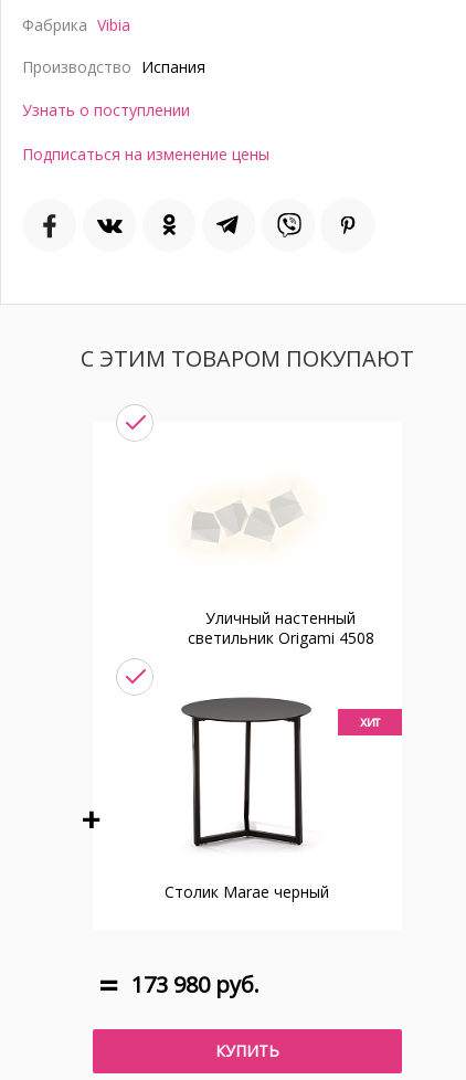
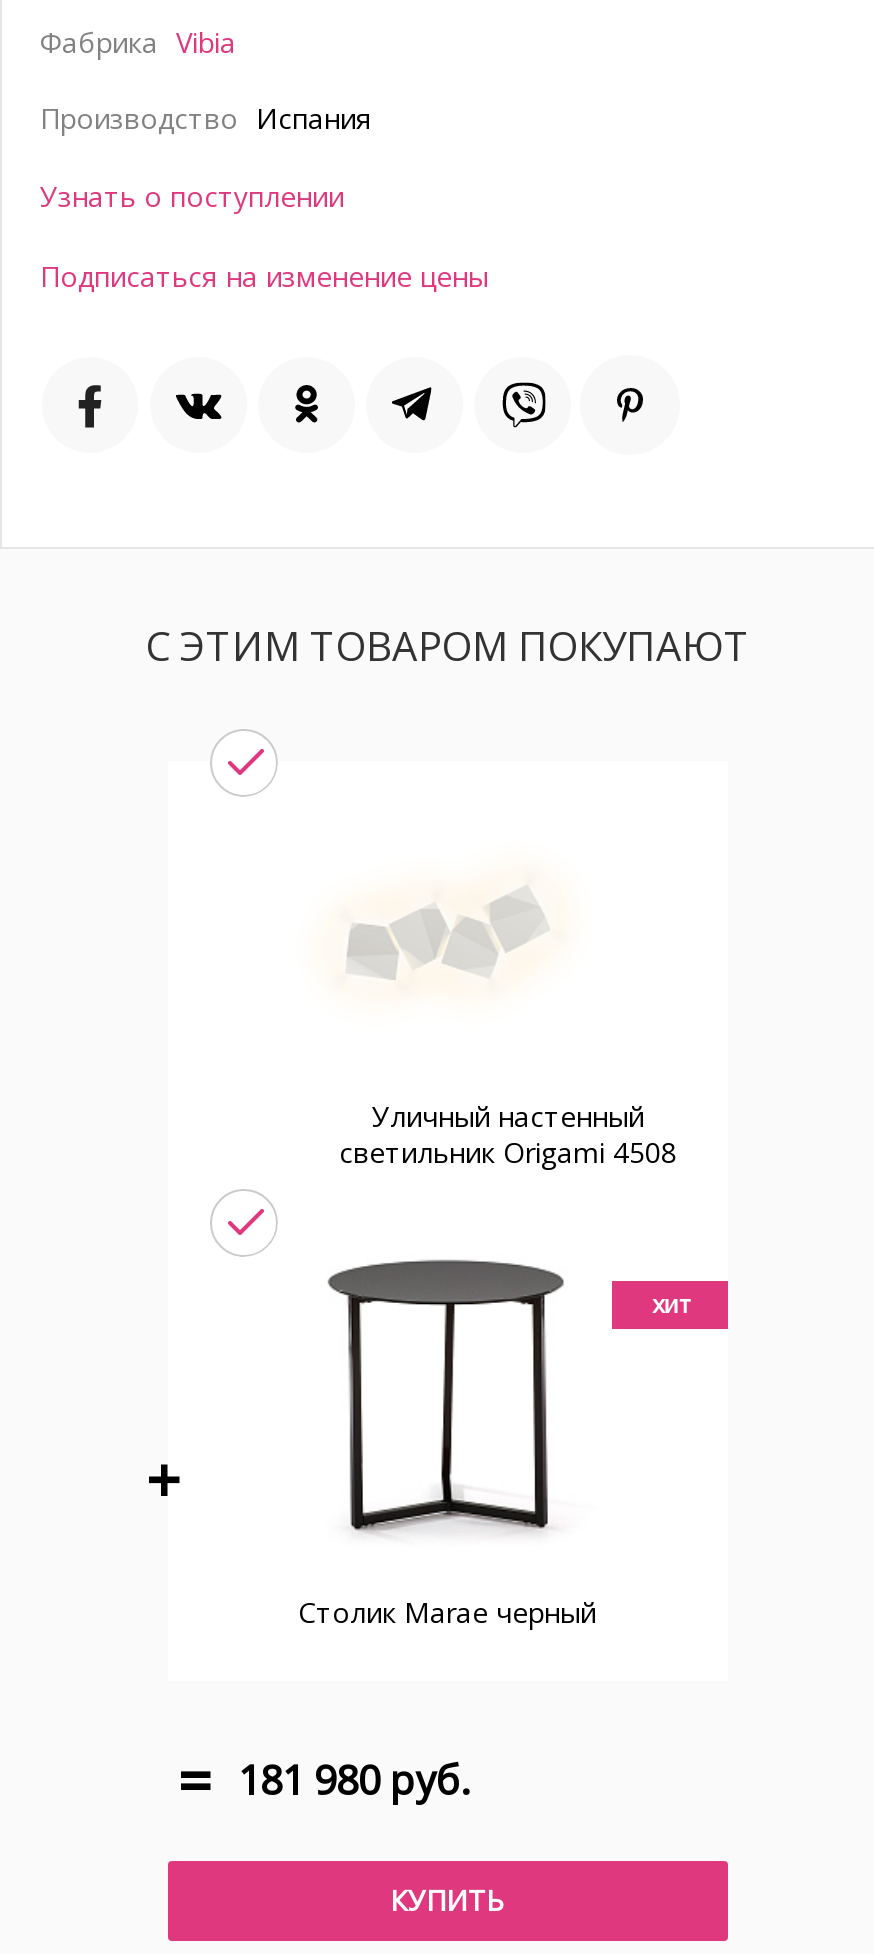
[131,970,260,999] 173 980 руб. -> [238,1753,470,1807] 181 980 руб.

